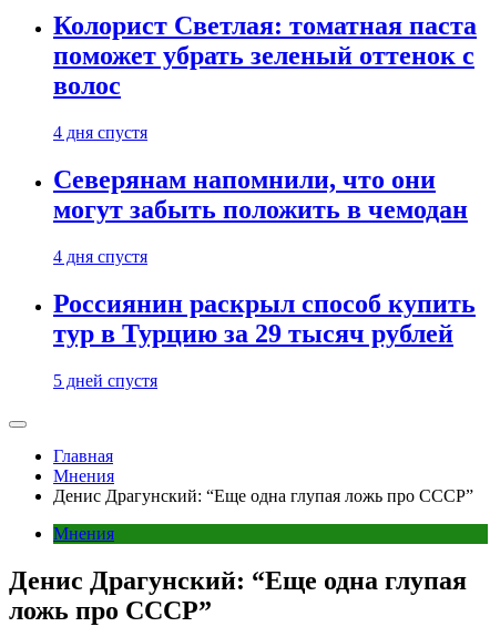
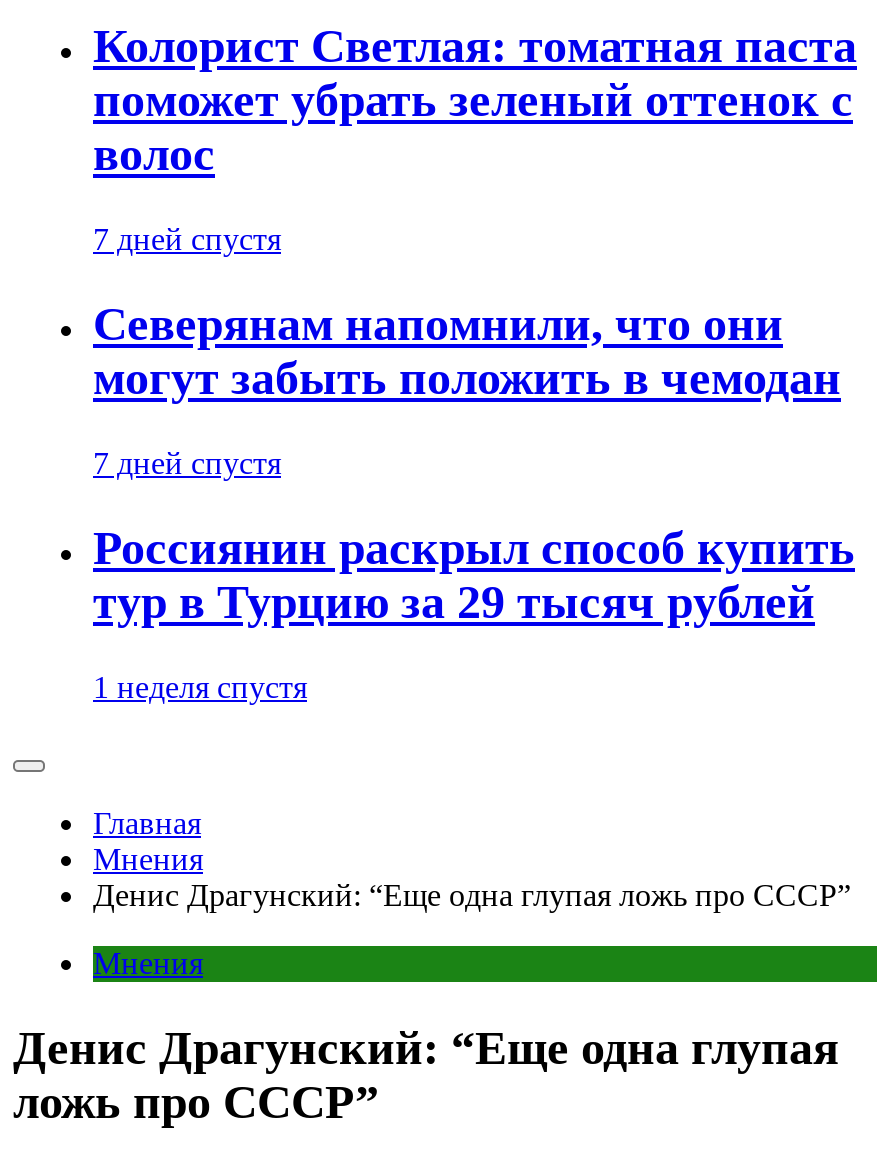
[53,123,147,142] 4 дня спустя -> [93,222,281,256] 7 дней спустя
[53,247,147,266] 4 дня спустя -> [93,446,281,480] 7 дней спустя
[53,371,157,390] 5 дней спустя -> [93,669,307,703] 1 неделя спустя

